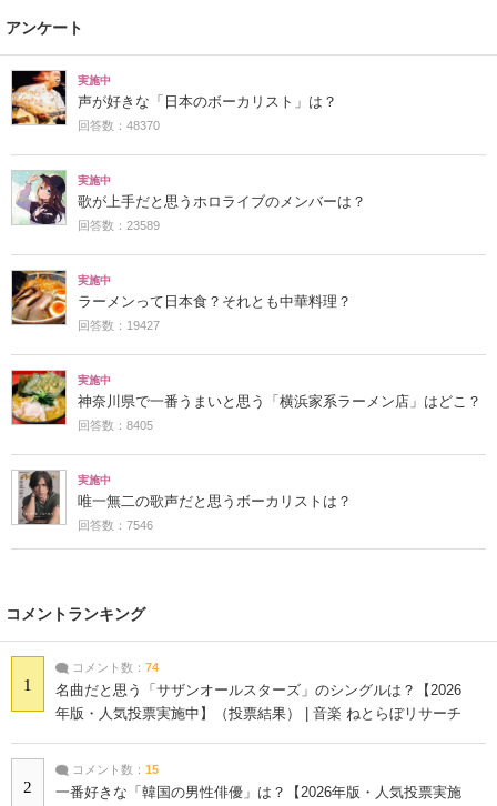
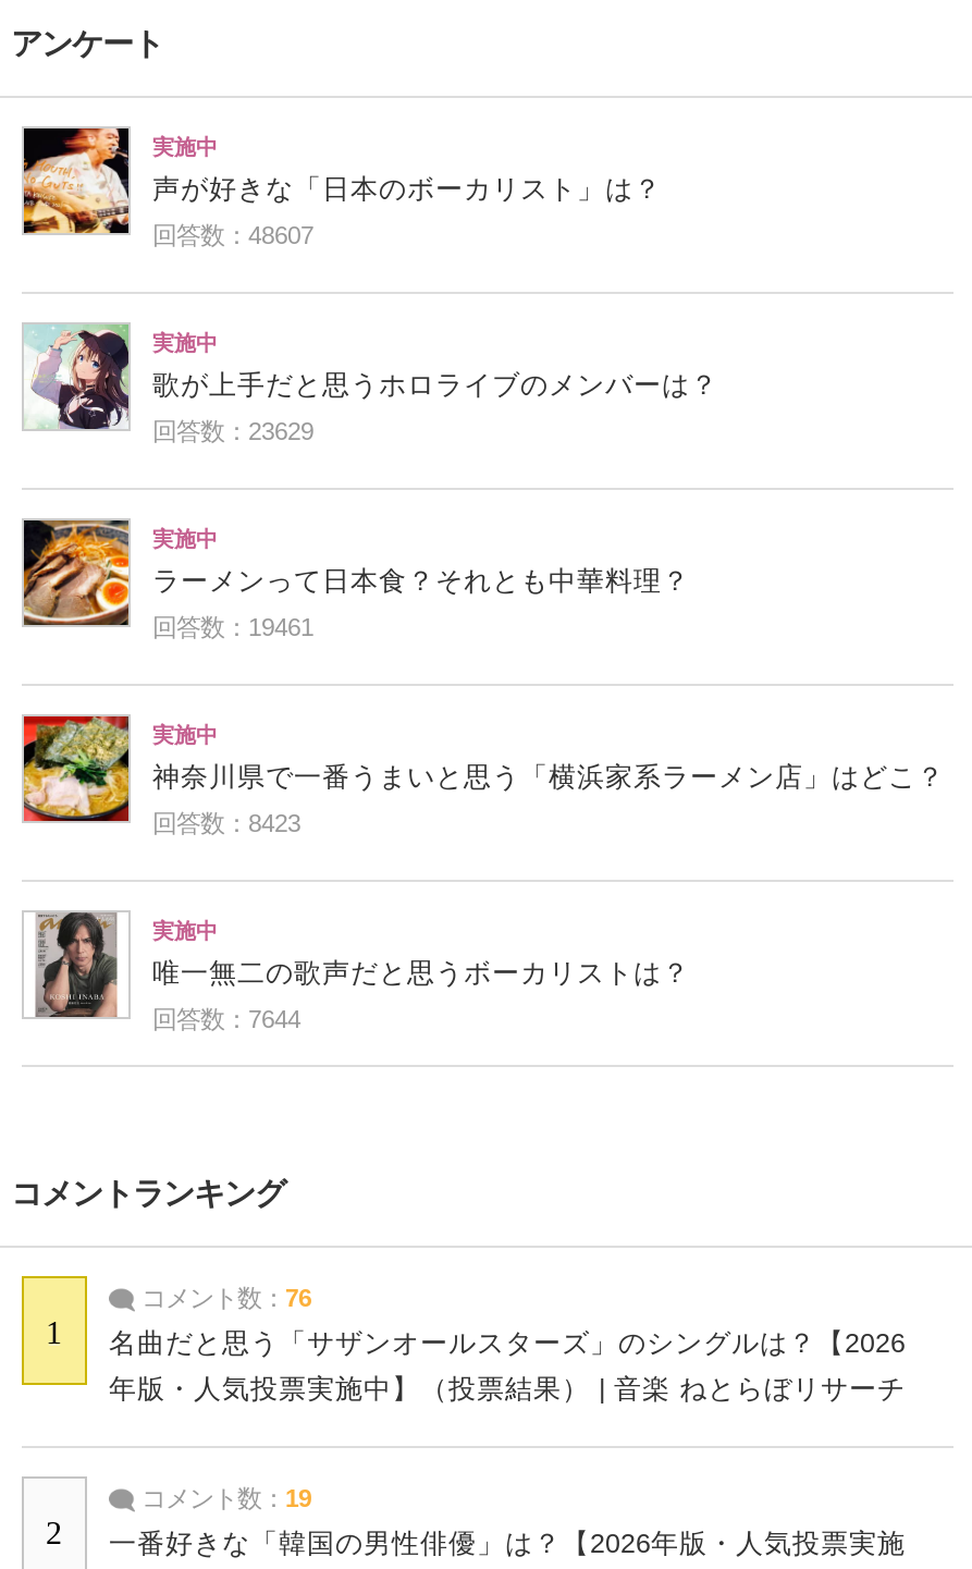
[78,119,160,132] 回答数：48370 -> [152,222,313,248] 回答数：48607
[78,219,160,232] 回答数：23589 -> [152,418,313,444] 回答数：23629
[78,319,160,332] 回答数：19427 -> [152,614,313,640] 回答数：19461
[78,418,153,432] 回答数：8405 -> [152,810,300,836] 回答数：8423
[78,518,153,532] 回答数：7546 -> [152,1006,300,1032] 回答数：7644
[69,660,159,674] コメント数：74 -> [135,1285,311,1311] コメント数：76
[69,763,159,776] コメント数：15 -> [135,1485,311,1511] コメント数：19

